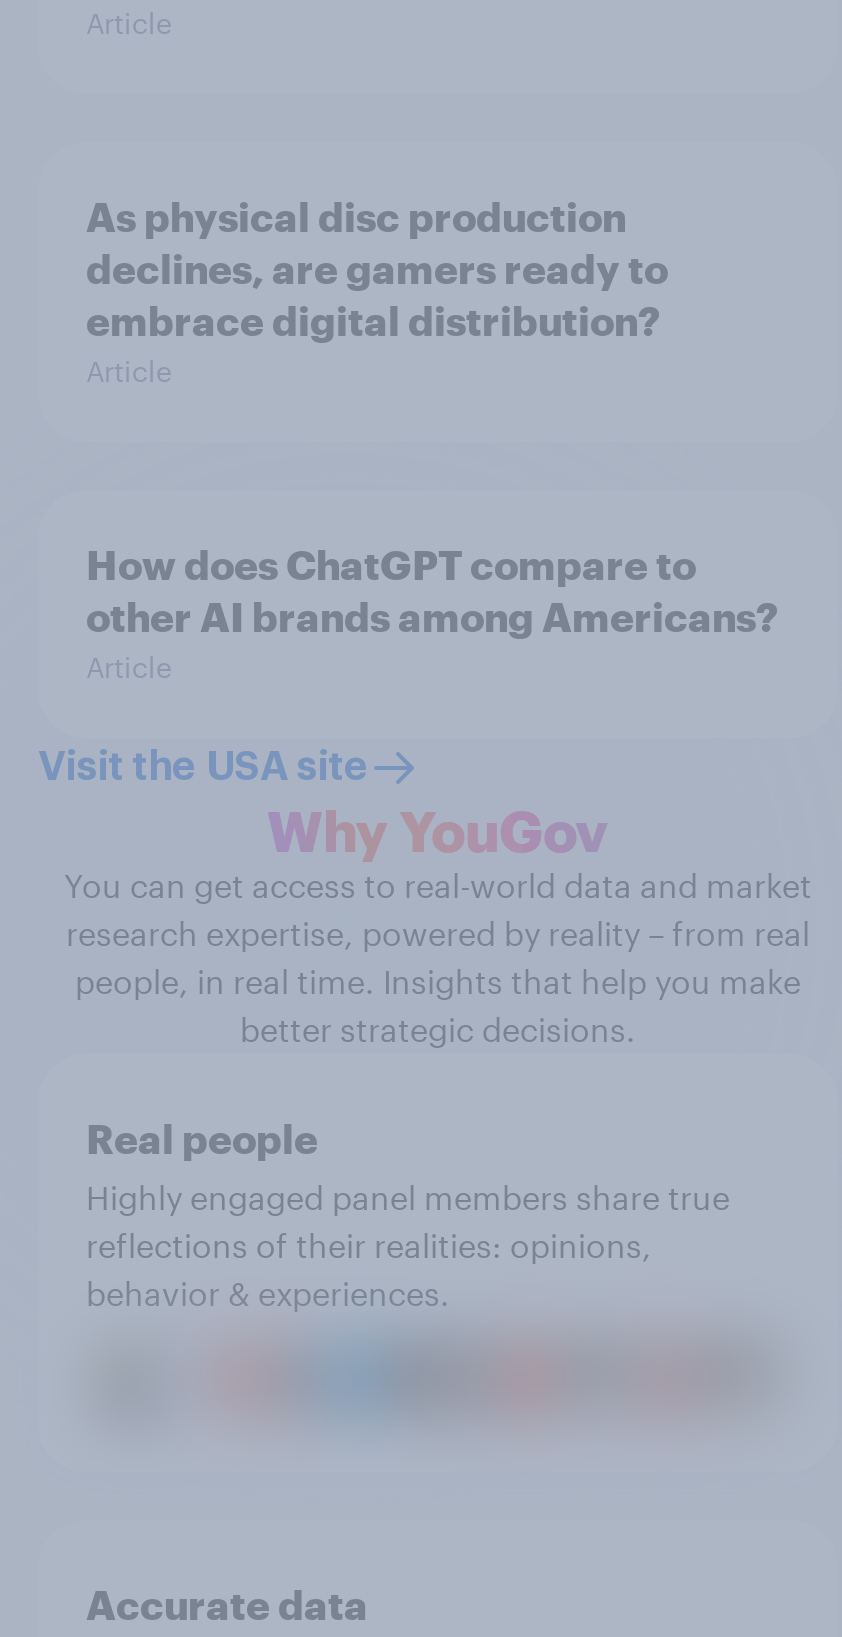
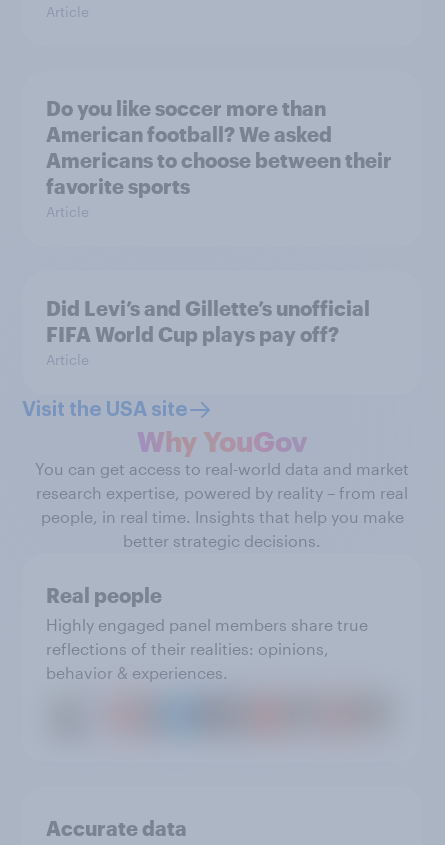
[86,192,668,344] As physical disc production | declines, are gamers ready to | embrace digital distribution? -> [46,96,392,198] Do you like soccer more than | American football? We asked | Americans to choose between their | favorite sports
[86,540,778,640] How does ChatGPT compare to | other AI brands among Americans? -> [46,296,370,346] Did Levi’s and Gillette’s unofficial | FIFA World Cup plays pay off?

